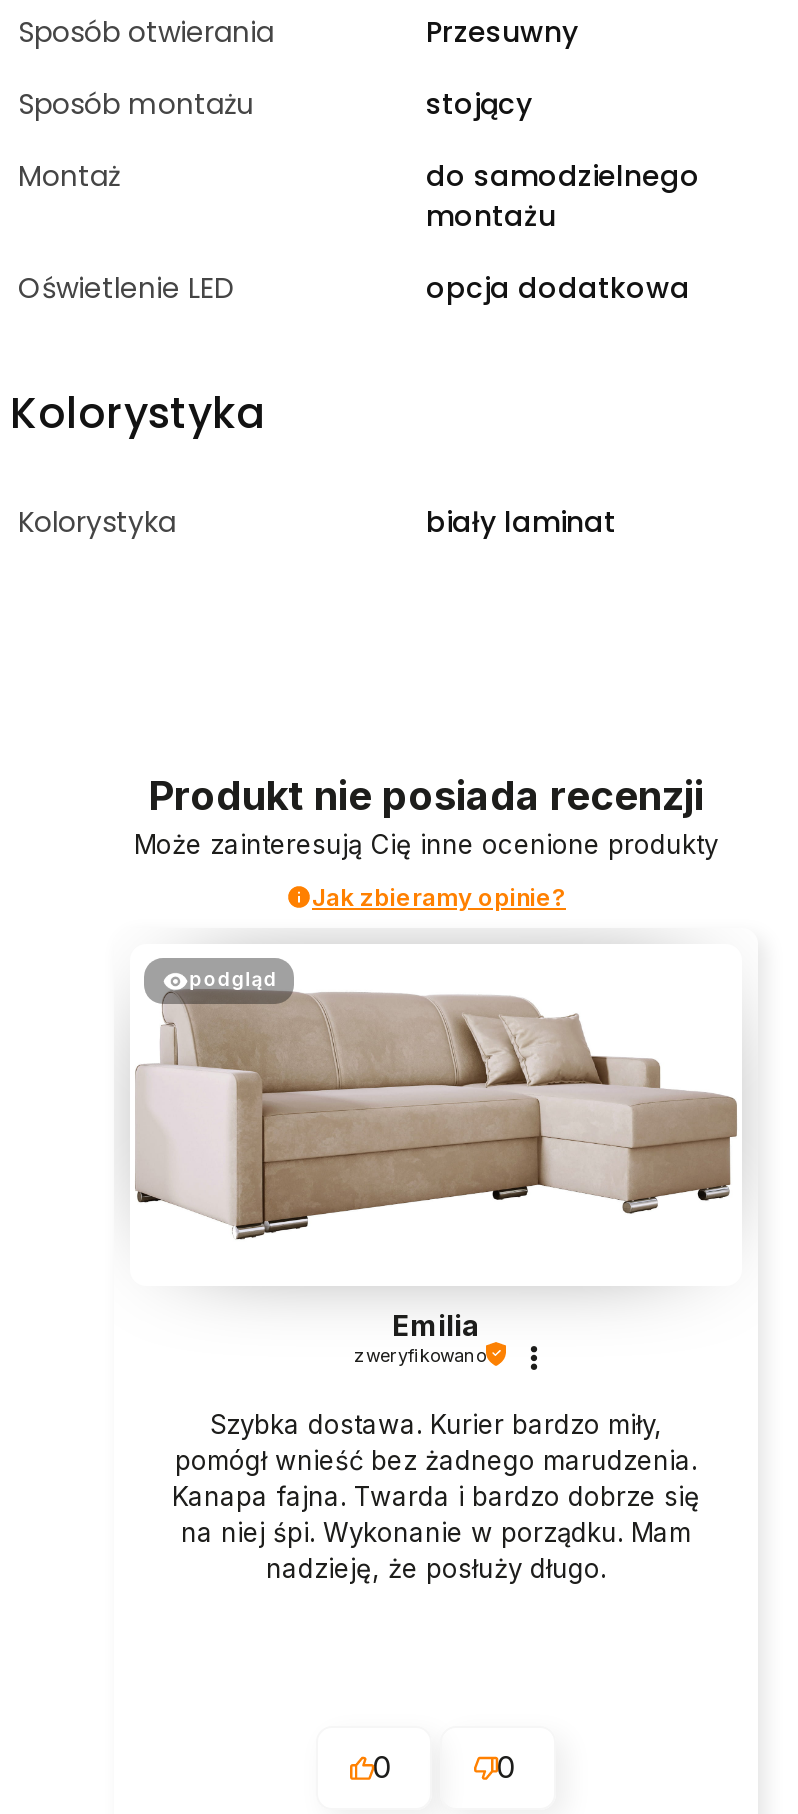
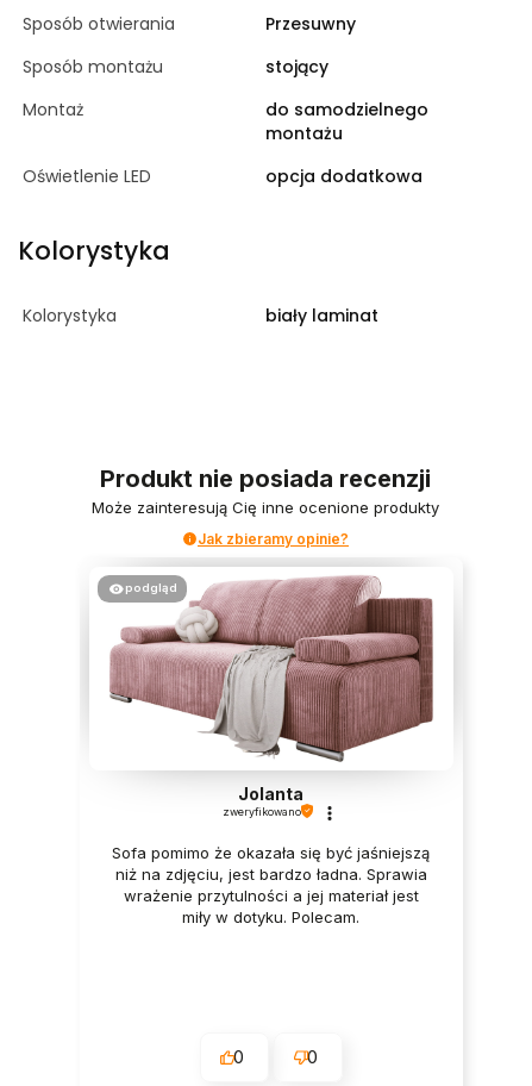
[134,958,738,1341] [image] | Emilia -> [93,575,451,803] [image] | Jolanta
[172,1407,700,1583] Szybka dostawa. Kurier bardzo miły, | pomógł wnieść bez żadnego marudzenia. | Kanapa fajna. Twarda i bardzo dobrze się | na niej śpi. Wykonanie w porządku. Mam | nadzieję, że posłuży długo. -> [112,842,430,926] Sofa pomimo że okazała się być jaśniejszą | niż na zdjęciu, jest bardzo ładna. Sprawia | wrażenie przytulności a jej materiał jest | miły w dotyku. Polecam.

